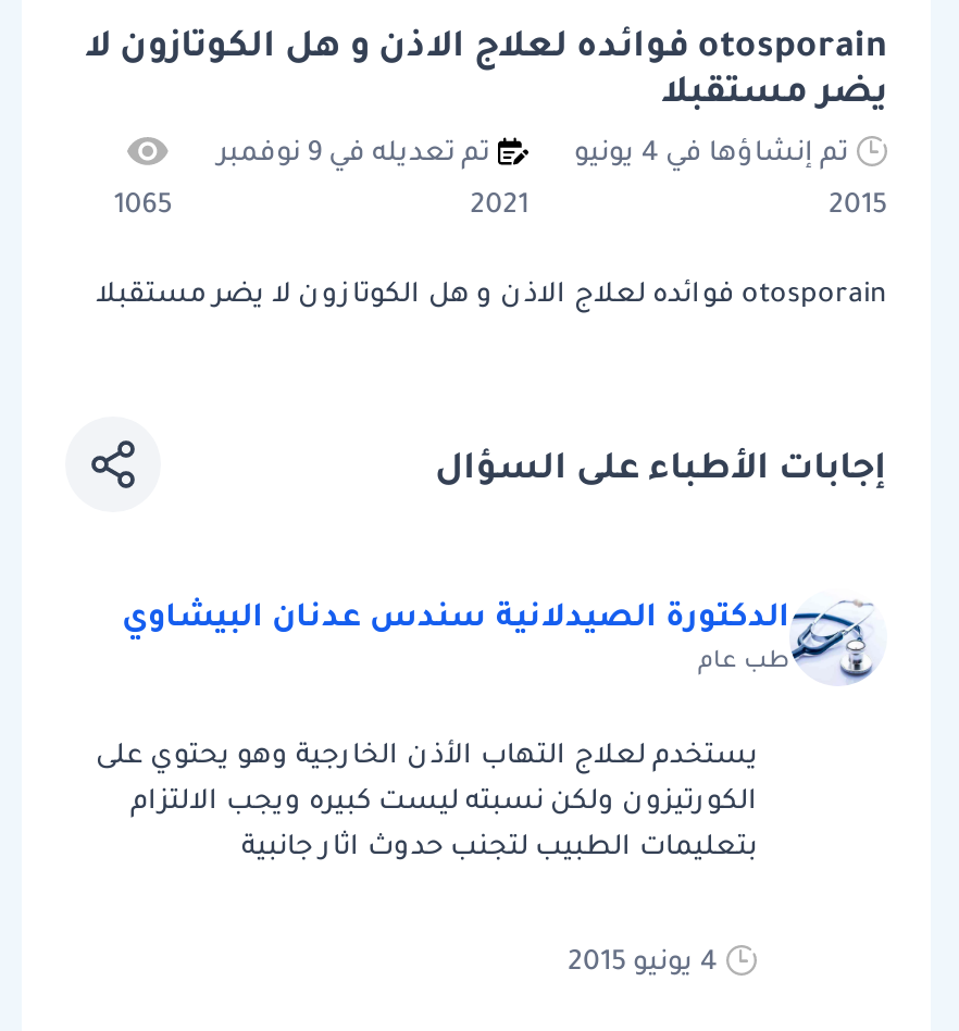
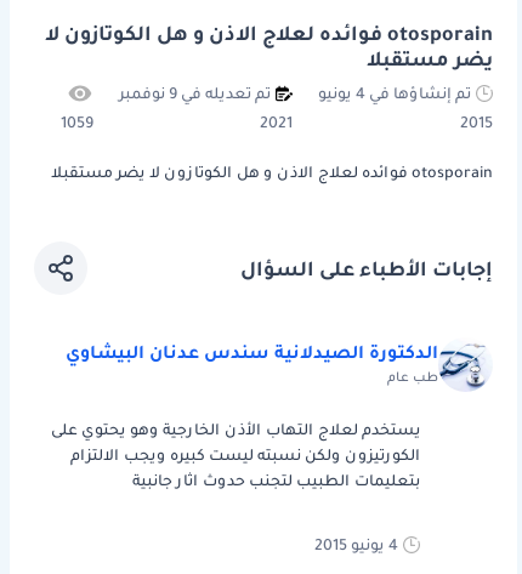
[114,182,172,223] 1065 -> [61,110,94,133] 1059

